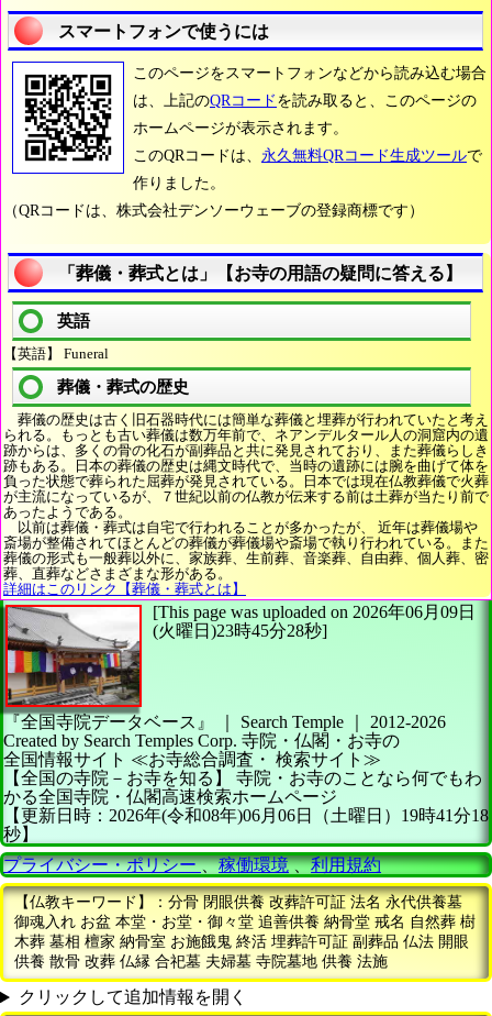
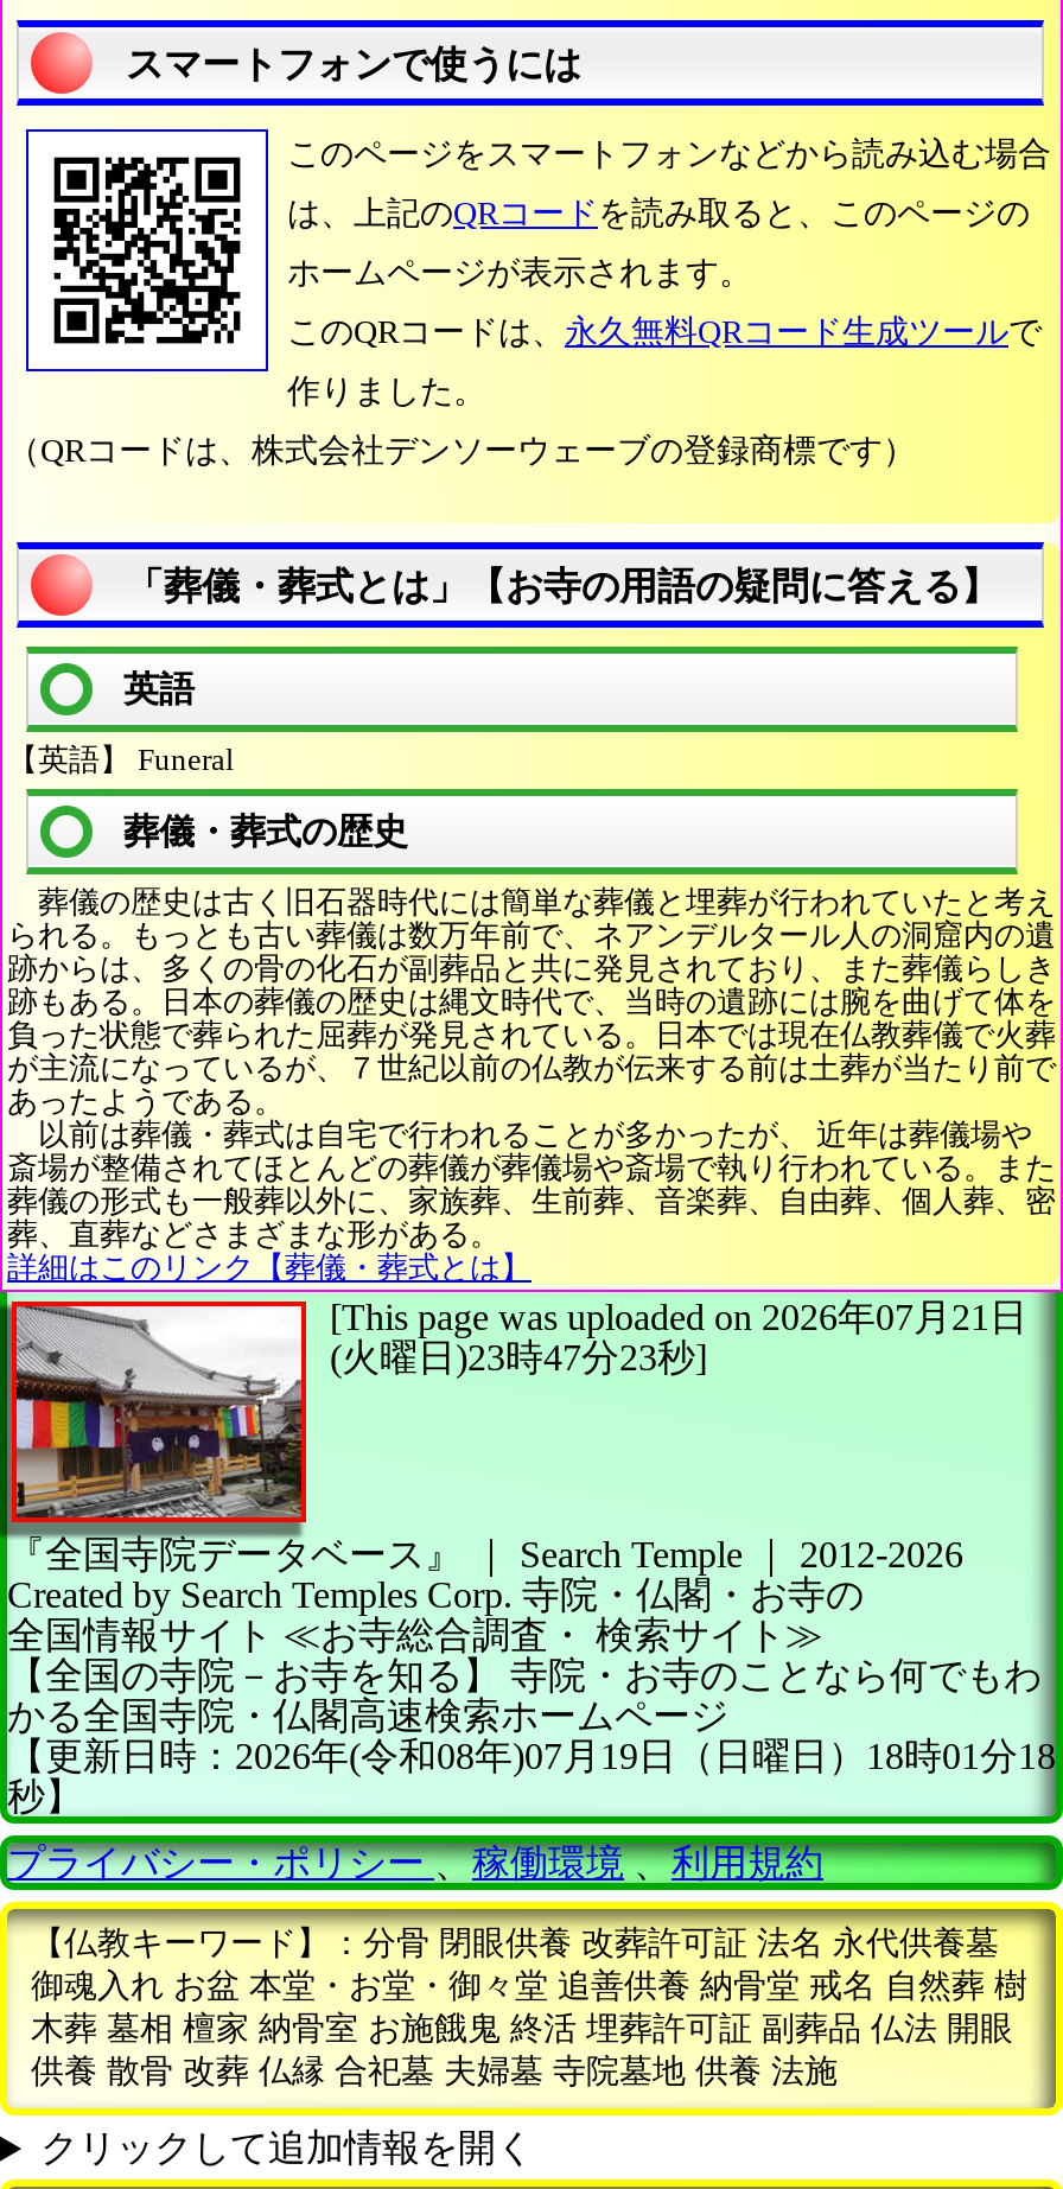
[153,603,476,622] [This page was uploaded on 2026年06月09日 -> [330,1298,1027,1338] [This page was uploaded on 2026年07月21日
[153,622,327,640] (火曜日)23時45分28秒] -> [330,1338,707,1378] (火曜日)23時47分23秒]
[3,806,489,825] 【更新日時：2026年(令和08年)06月06日（土曜日）19時41分18 -> [7,1736,1056,1777] 【更新日時：2026年(令和08年)07月19日（日曜日）18時01分18

